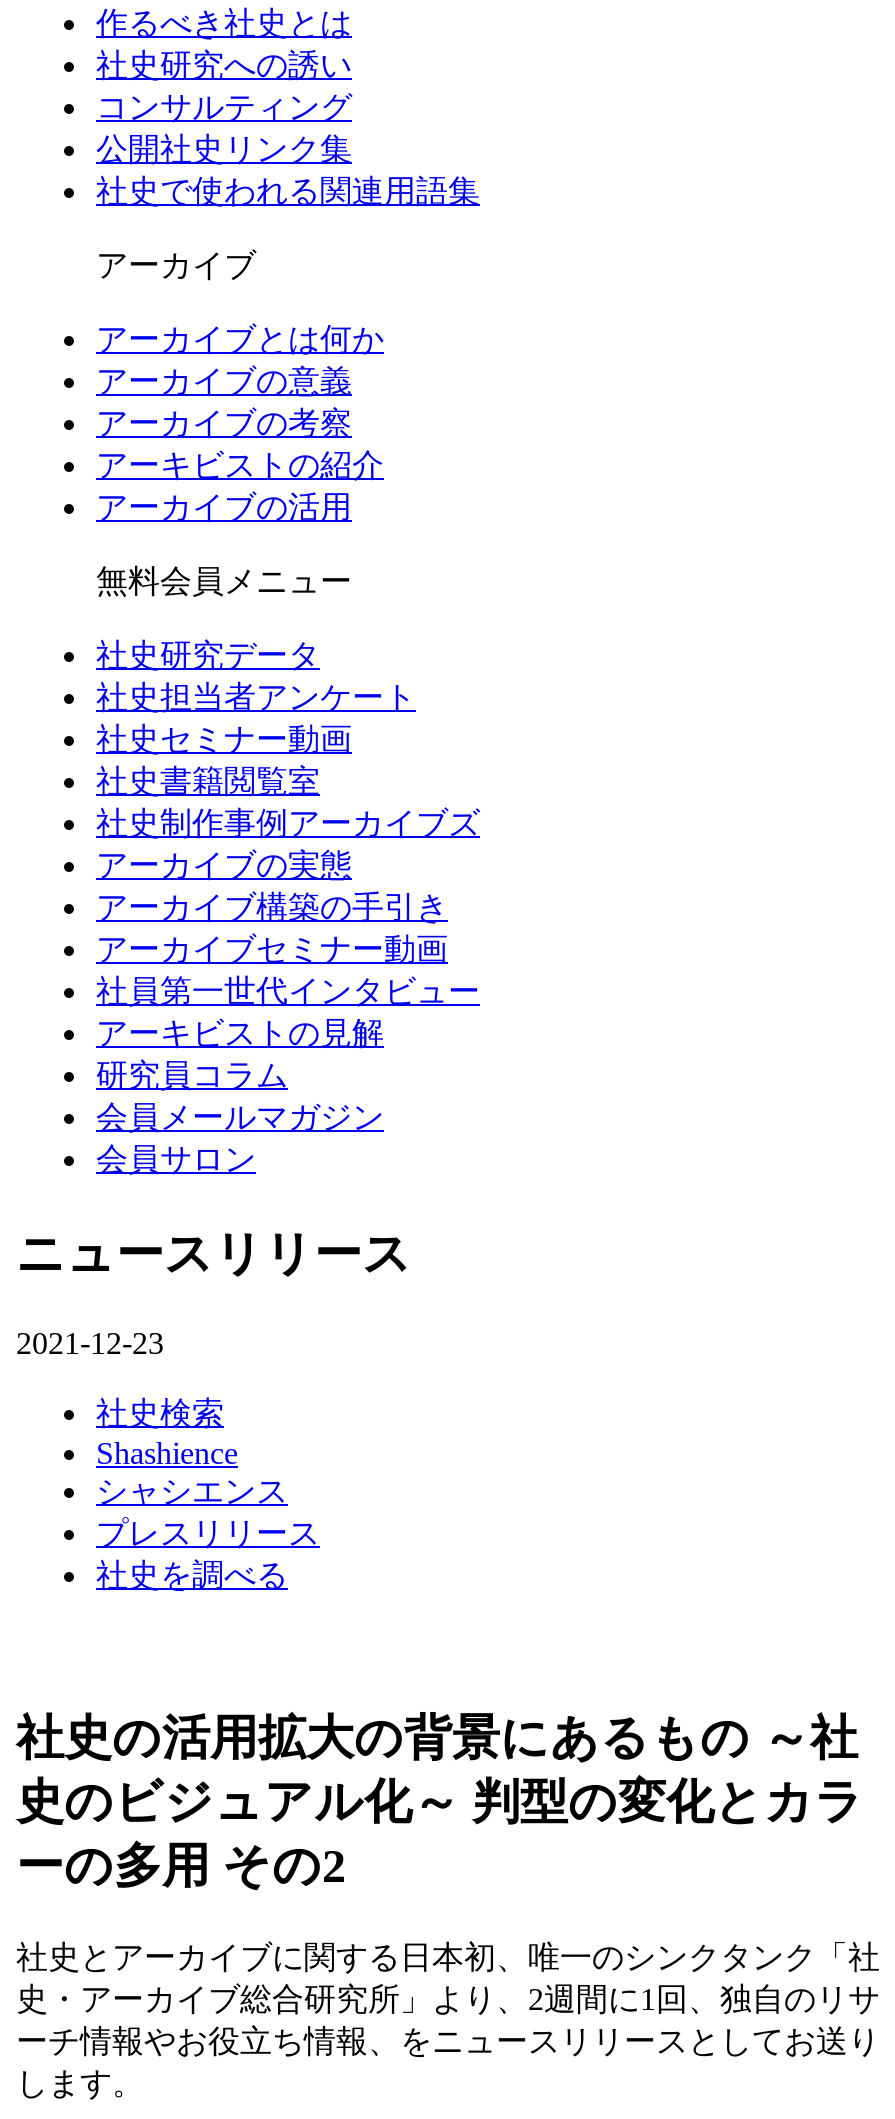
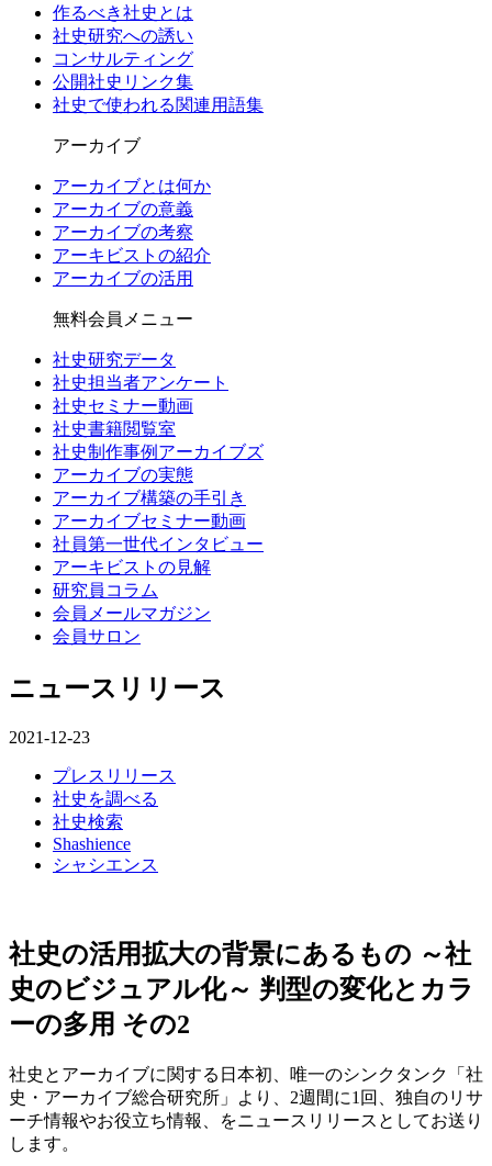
moved [96,1395,288,1507] -> [53,812,158,874]: 社史検索 | Shashience | シャシエンス
moved [96,1515,320,1591] -> [53,766,176,808]: プレスリリース | 社史を調べる

